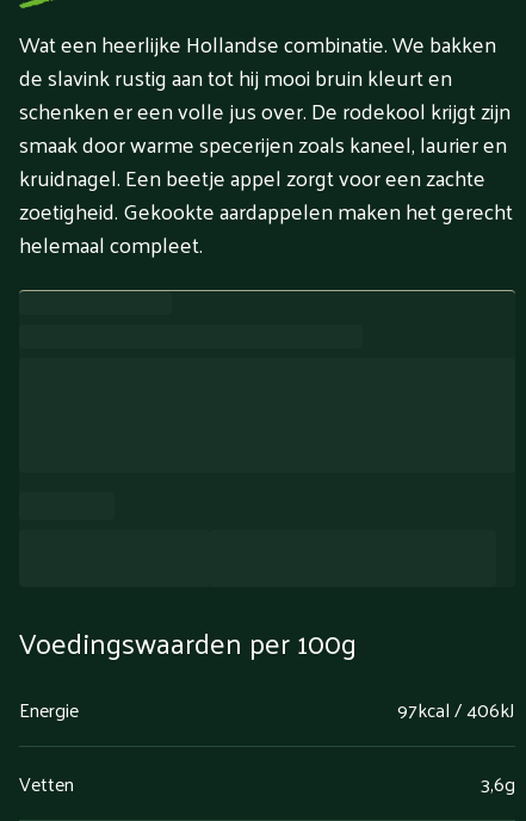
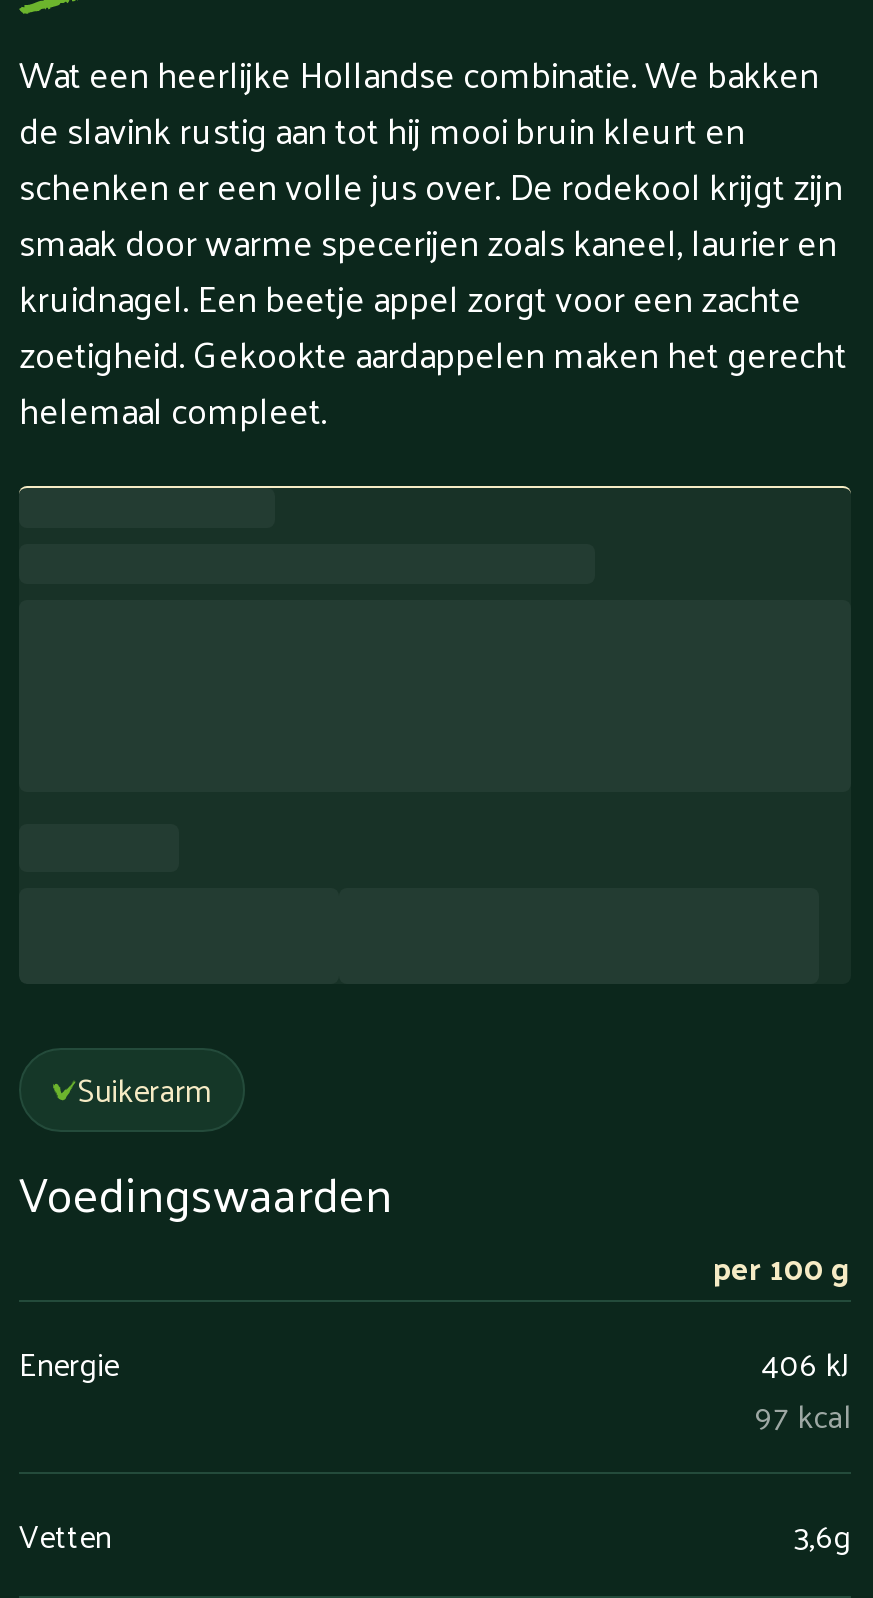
[19,616,357,668] Voedingswaarden per 100g -> [19,1060,851,1296] Suikerarm | Voedingswaarden | per 100 g
[397,692,515,727] 97kcal / 406kJ -> [755,1334,851,1444] 406 kJ | 97 kcal

